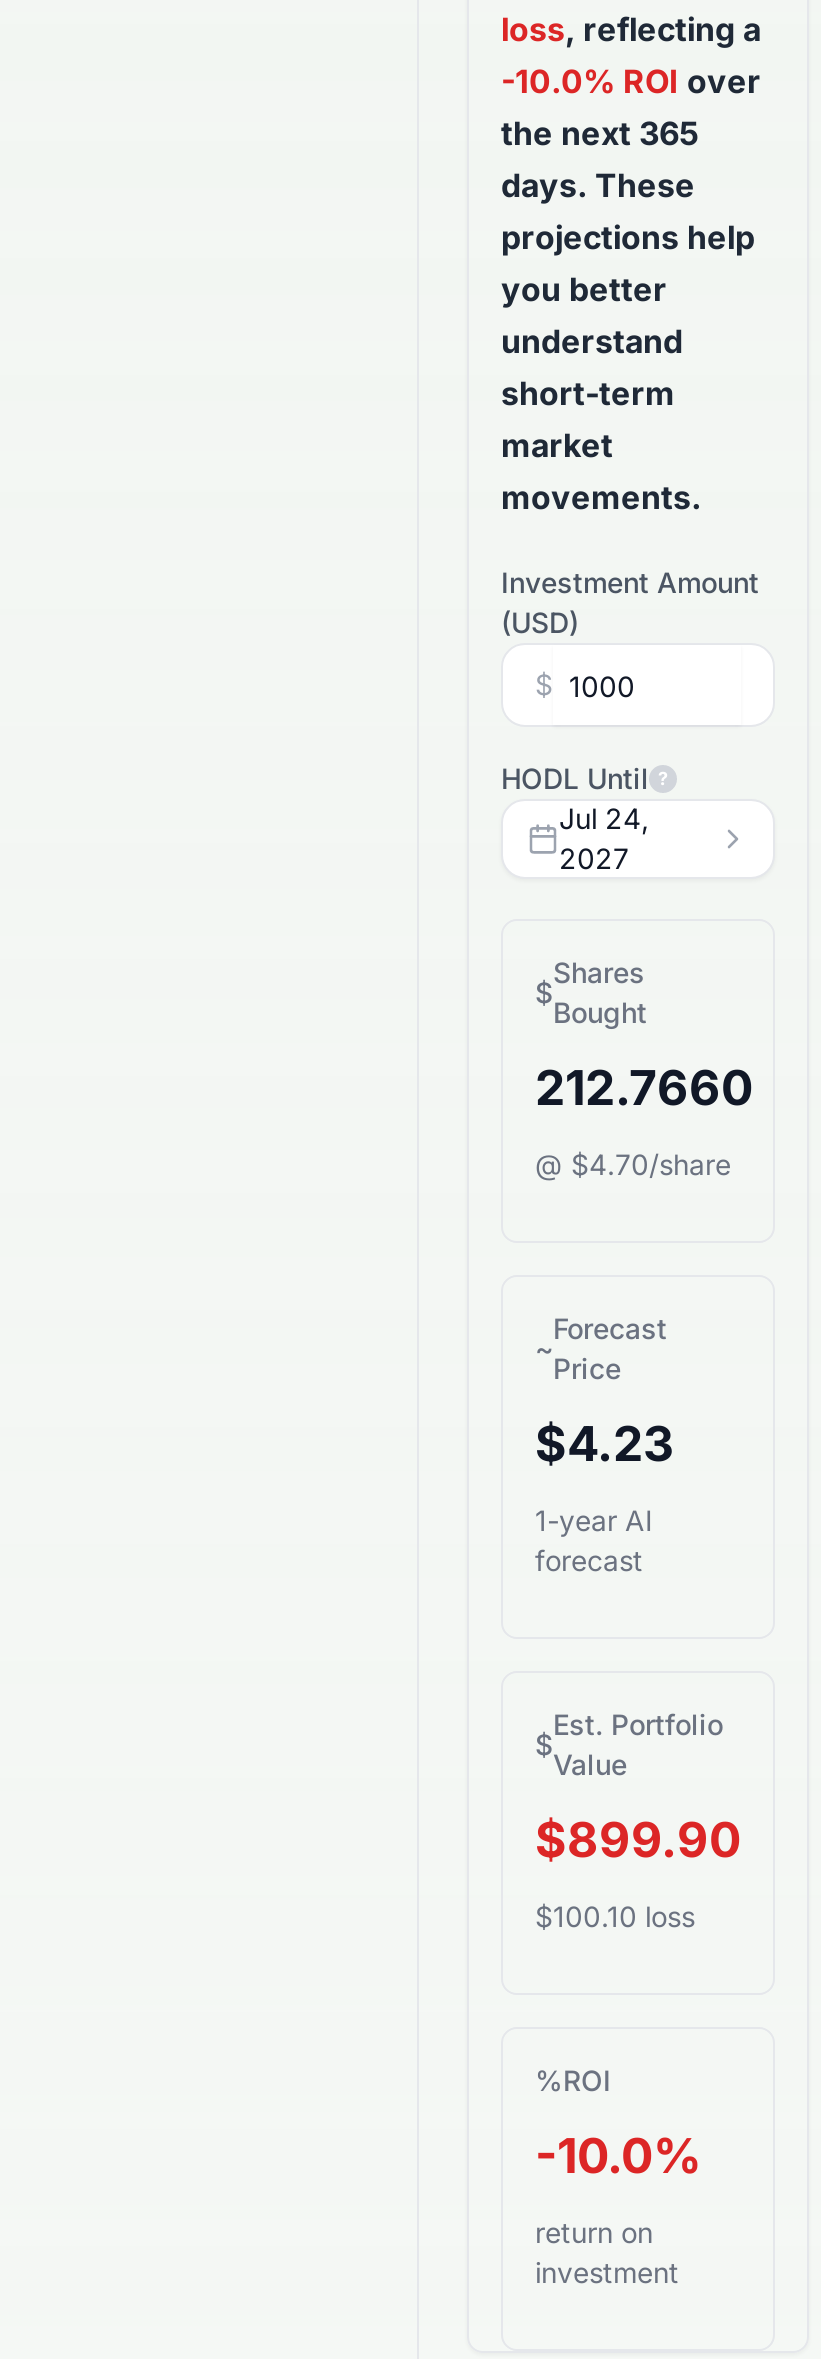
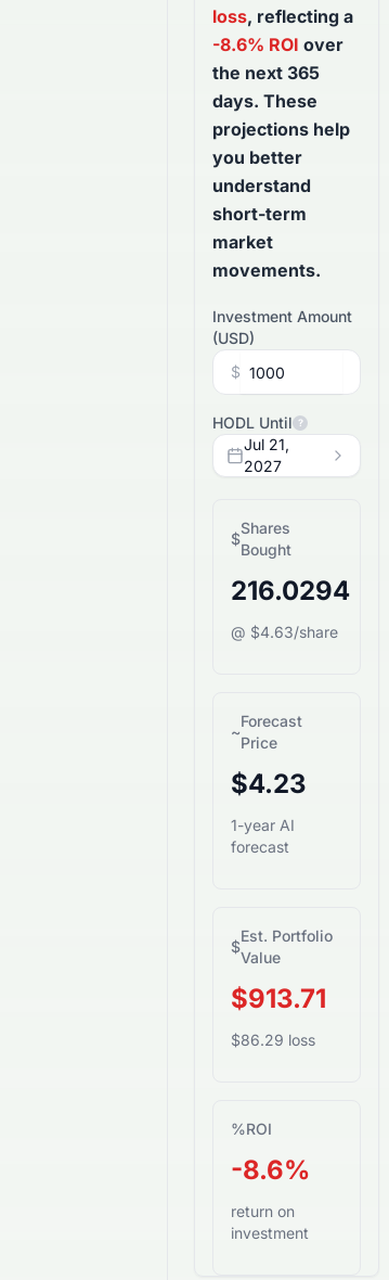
[501,61,761,101] -10.0% ROI over -> [212,34,343,55] -8.6% ROI over
[559,801,649,835] Jul 24, -> [244,435,289,453] Jul 21,
[535,1059,753,1117] 212.7660 -> [231,575,350,606] 216.0294
[535,1147,731,1181] @ $4.70/share -> [231,623,338,641] @ $4.63/share
[535,1811,741,1869] $899.90 -> [231,983,326,1014] $913.71
[535,1899,695,1933] $100.10 loss -> [231,1031,315,1049] $86.29 loss
[535,2127,701,2185] -10.0% -> [231,1154,310,1186] -8.6%

